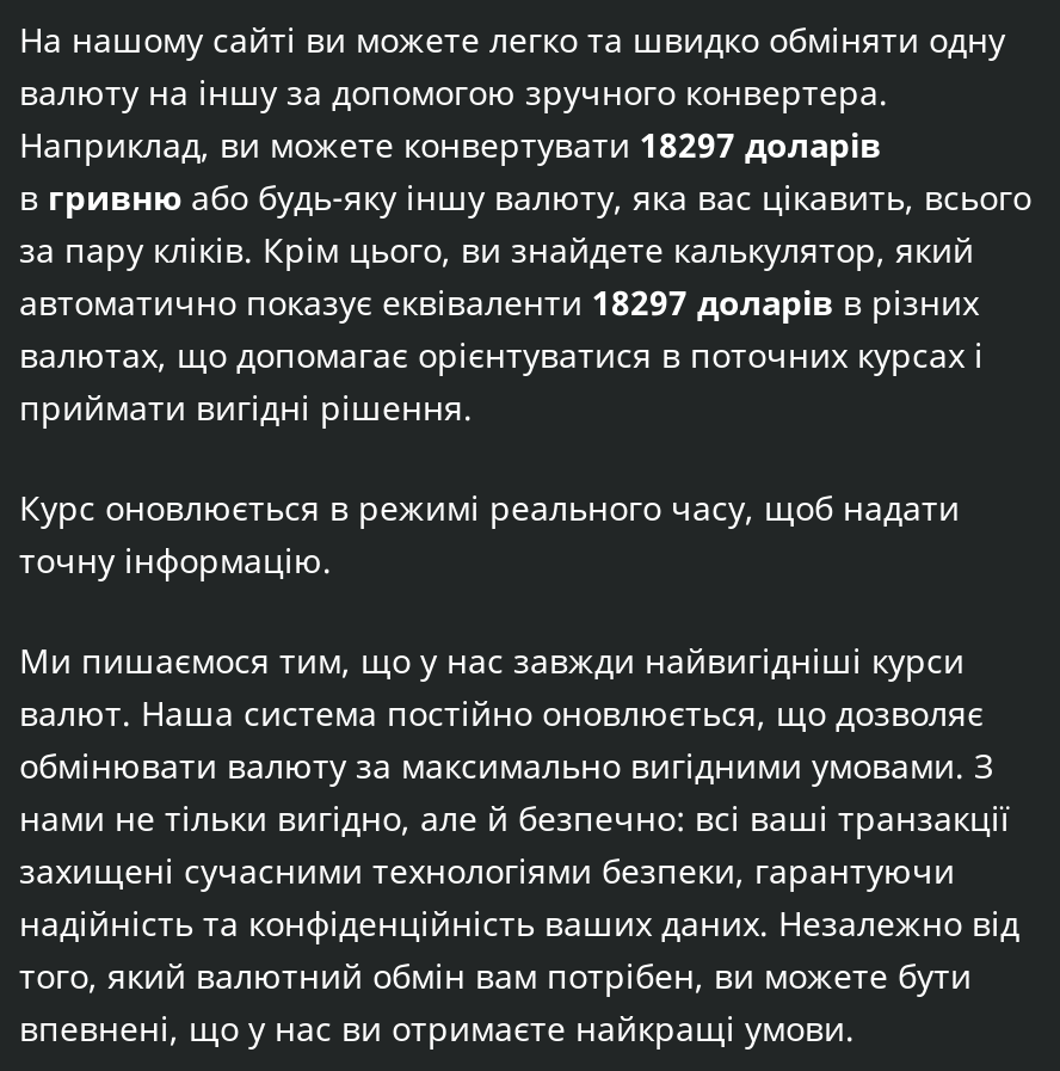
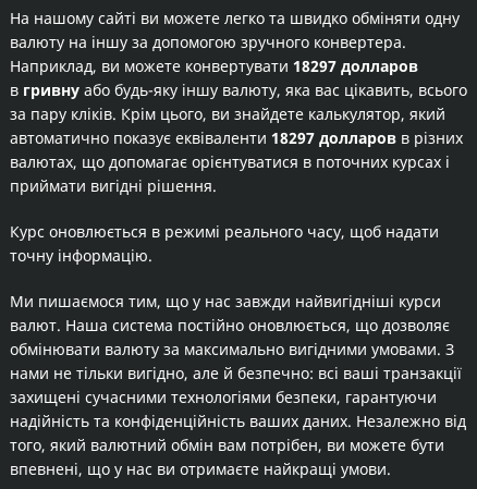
[19,122,881,167] Наприклад, ви можете конвертувати 18297 доларів -> [10,56,418,76] Наприклад, ви можете конвертувати 18297 долларов
[19,174,1031,220] в гривню або будь-яку іншу валюту, яка вас цікавить, всього -> [10,80,467,100] в гривну або будь-яку іншу валюту, яка вас цікавить, всього
[19,279,979,325] автоматично показує еквіваленти 18297 доларів в різних -> [10,127,463,148] автоматично показує еквіваленти 18297 долларов в різних

